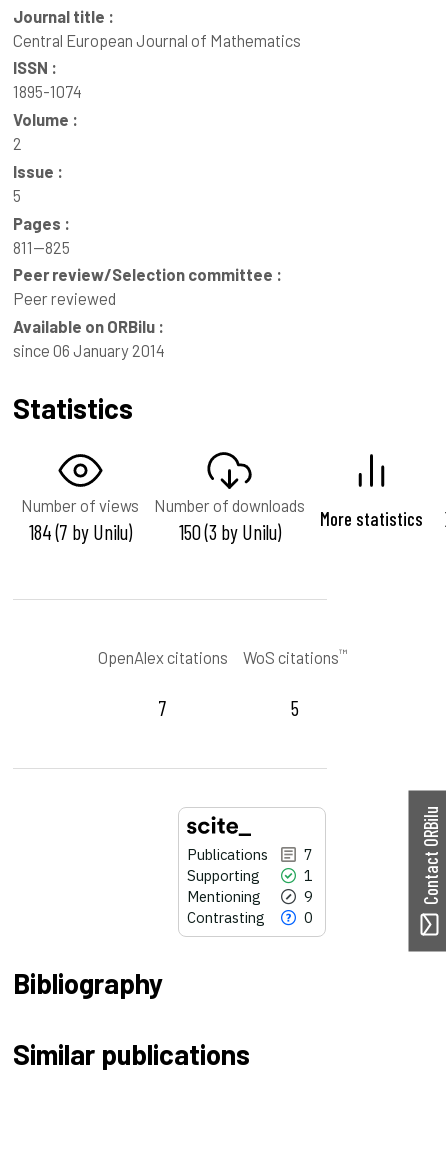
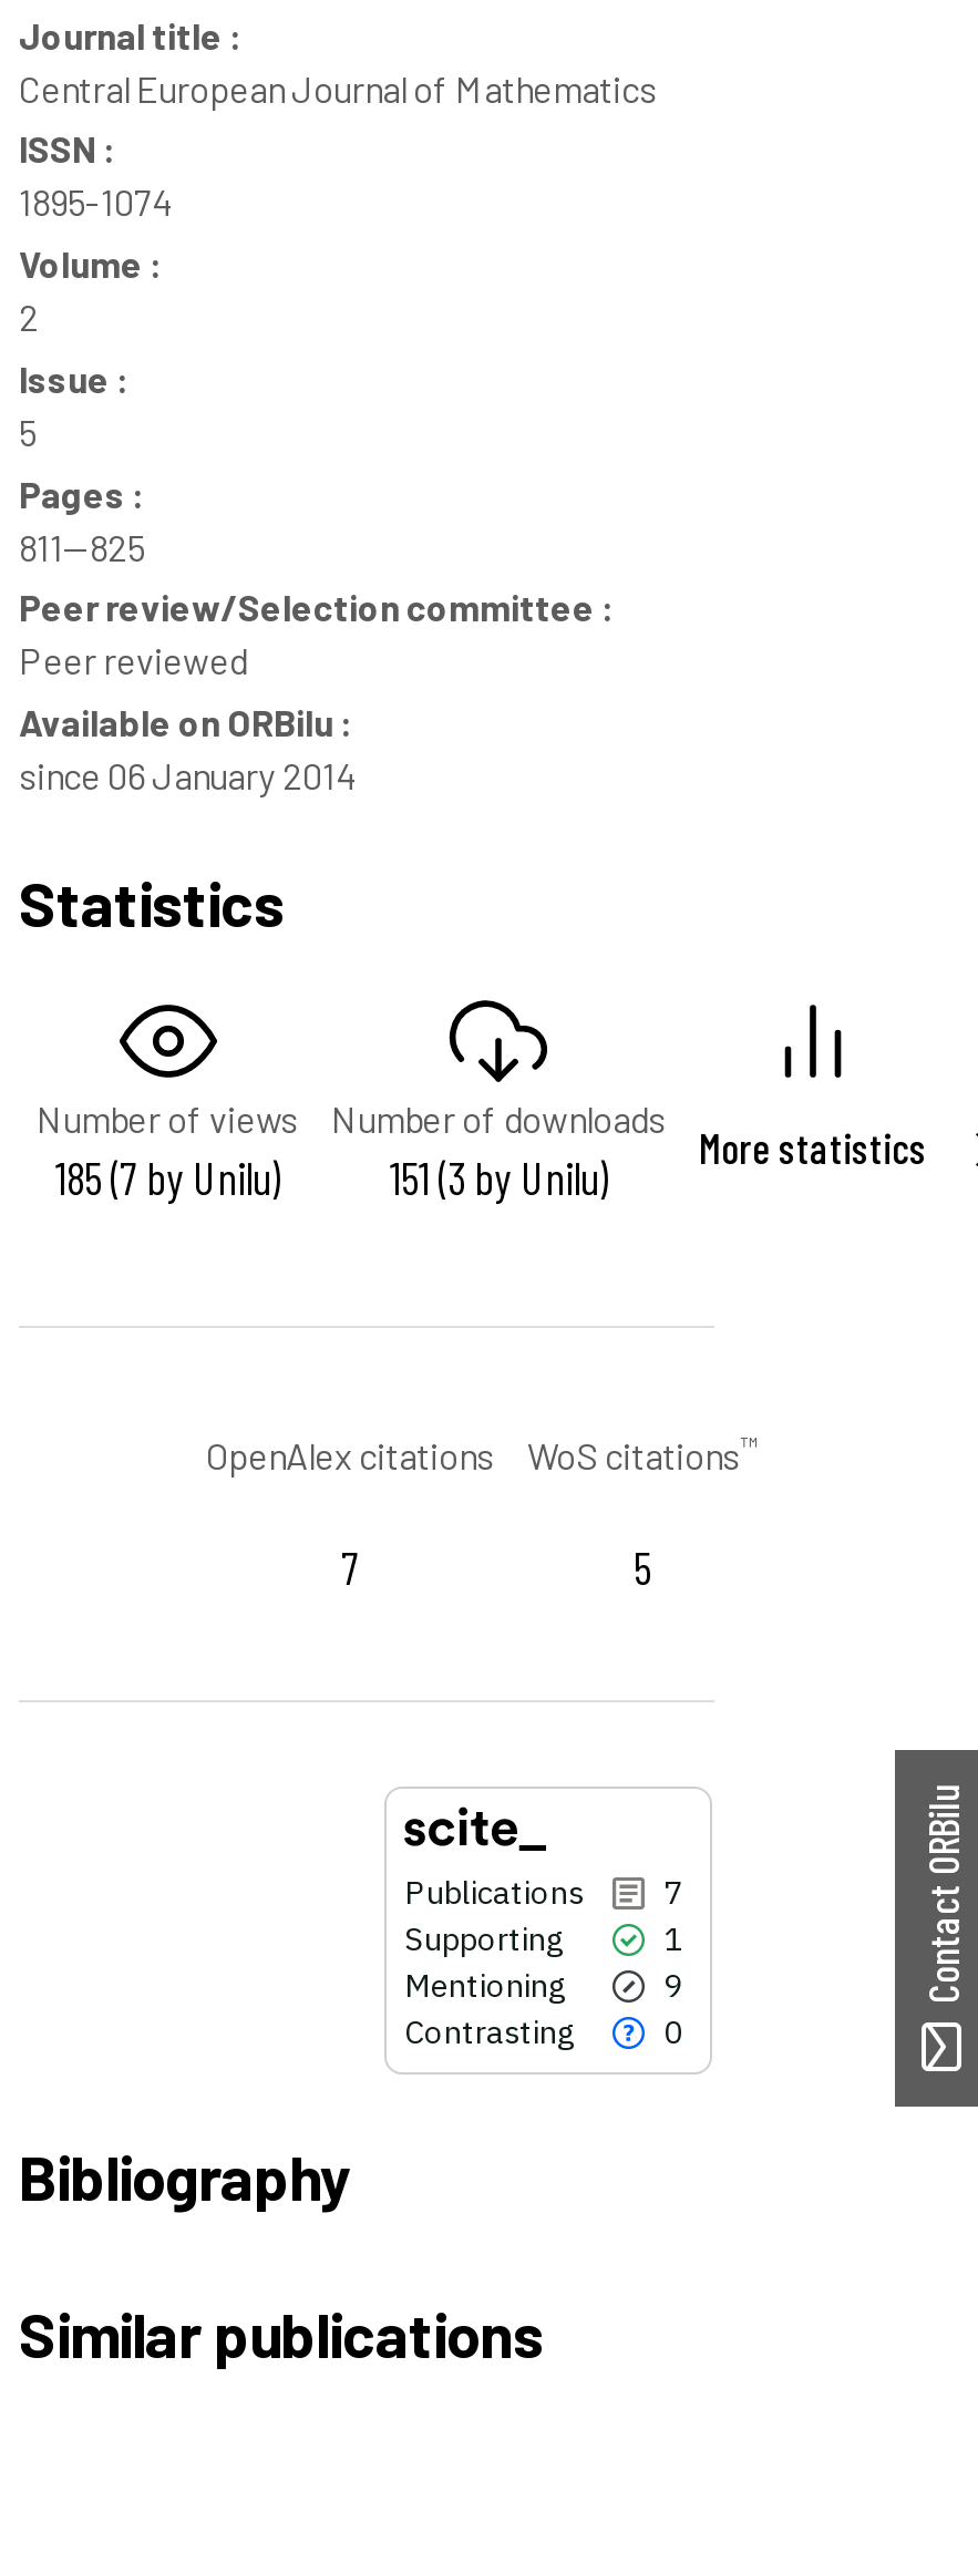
[28,518,131,543] 184 (7 by Unilu) -> [55,1147,279,1203] 185 (7 by Unilu)
[178,518,280,543] 150 (3 by Unilu) -> [390,1147,607,1203] 151 (3 by Unilu)

